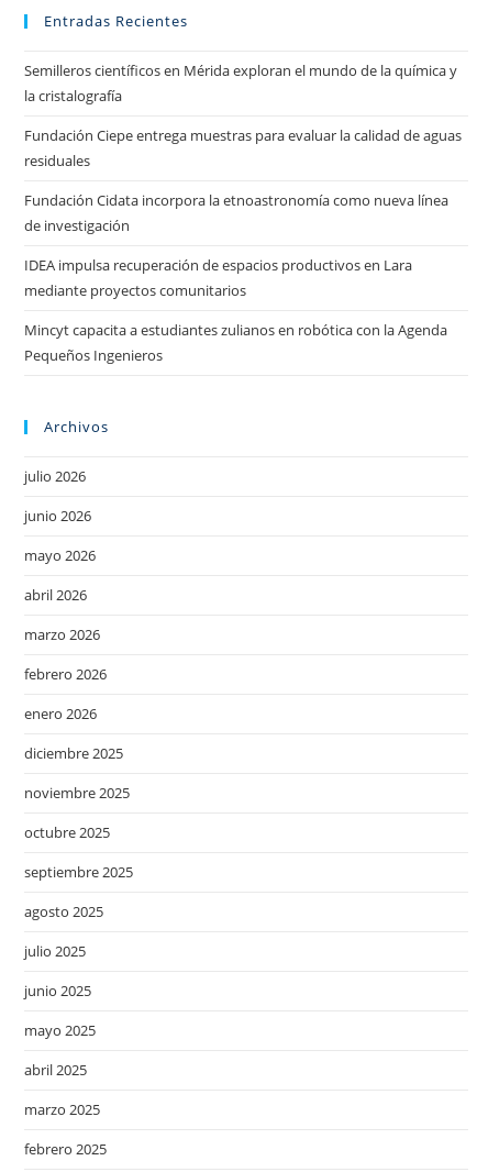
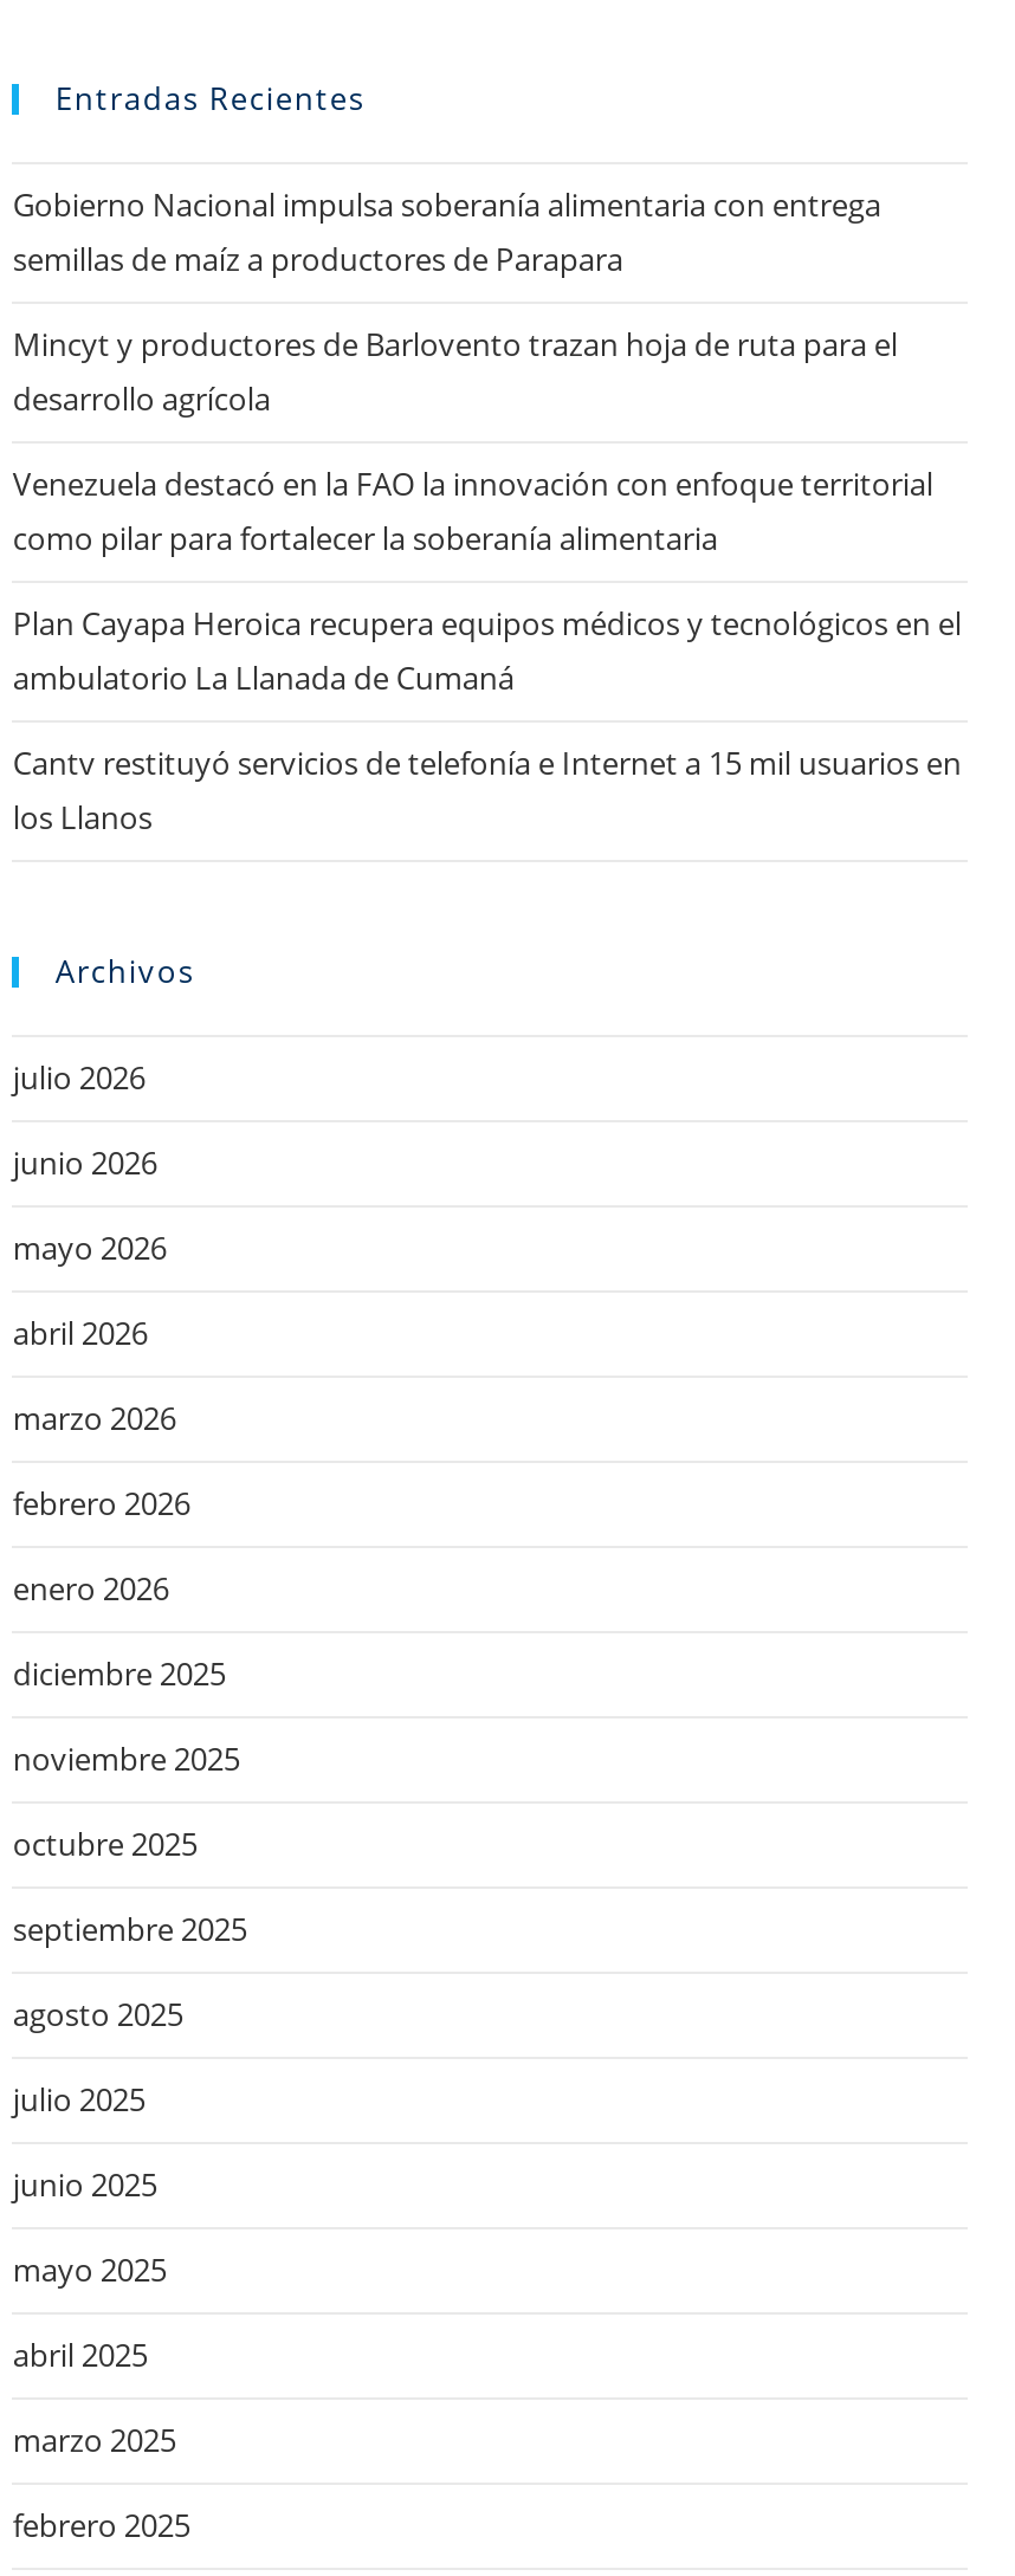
[25,61,458,106] Semilleros científicos en Mérida exploran el mundo de la química y | la cristalografía -> [13,184,881,281] Gobierno Nacional impulsa soberanía alimentaria con entrega | semillas de maíz a productores de Parapara
[25,126,462,171] Fundación Ciepe entrega muestras para evaluar la calidad de aguas | residuales -> [13,323,898,420] Mincyt y productores de Barlovento trazan hoja de ruta para el | desarrollo agrícola
[25,190,449,235] Fundación Cidata incorpora la etnoastronomía como nueva línea | de investigación -> [13,463,933,560] Venezuela destacó en la FAO la innovación con enfoque territorial | como pilar para fortalecer la soberanía alimentaria
[25,255,413,300] IDEA impulsa recuperación de espacios productivos en Lara | mediante proyectos comunitarios -> [13,602,962,699] Plan Cayapa Heroica recupera equipos médicos y tecnológicos en el | ambulatorio La Llanada de Cumaná
[25,320,448,365] Mincyt capacita a estudiantes zulianos en robótica con la Agenda | Pequeños Ingenieros -> [13,742,962,839] Cantv restituyó servicios de telefonía e Internet a 15 mil usuarios en | los Llanos

